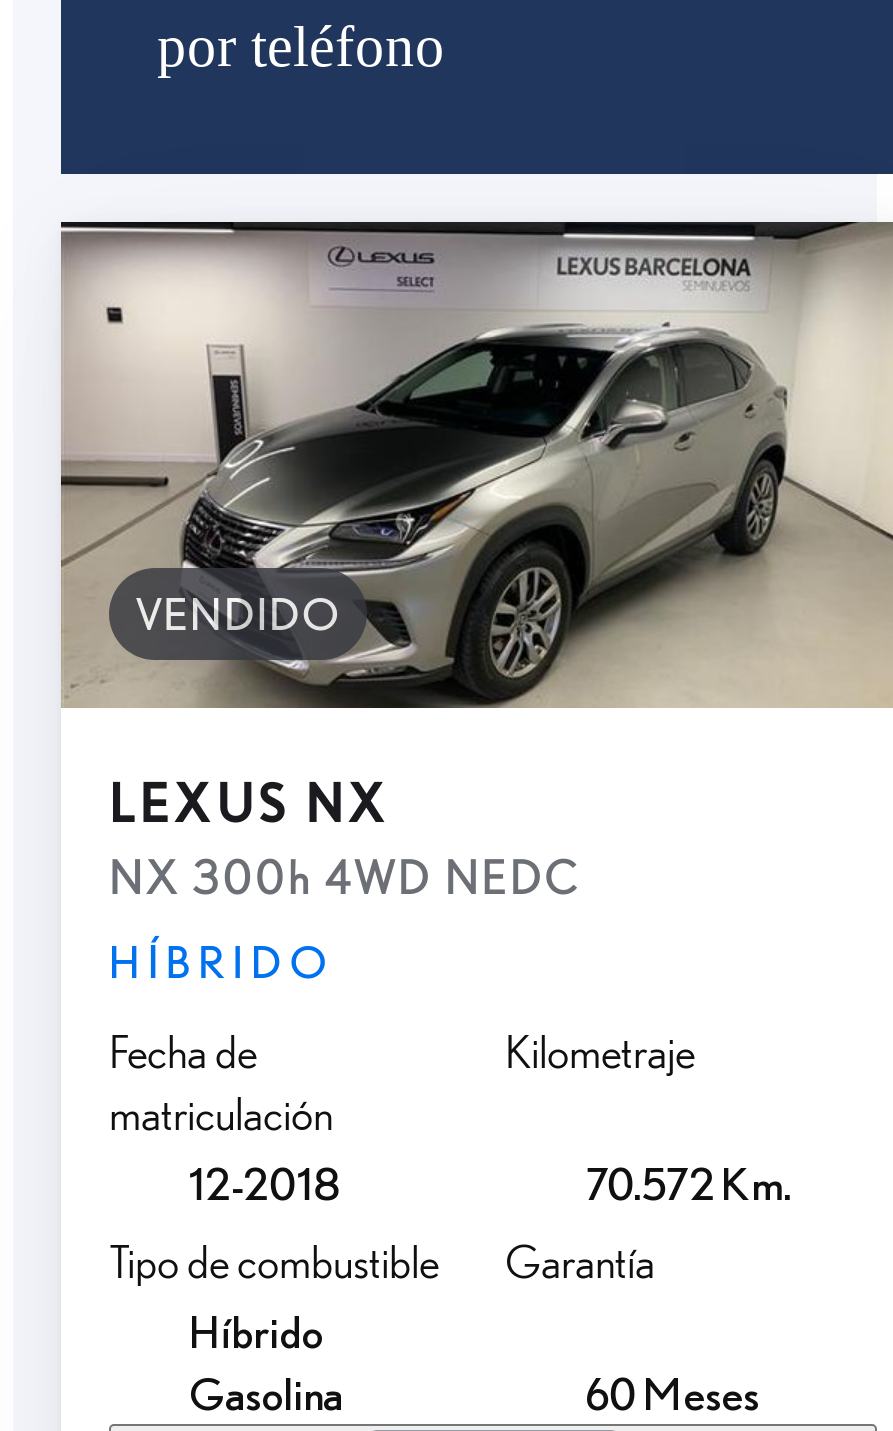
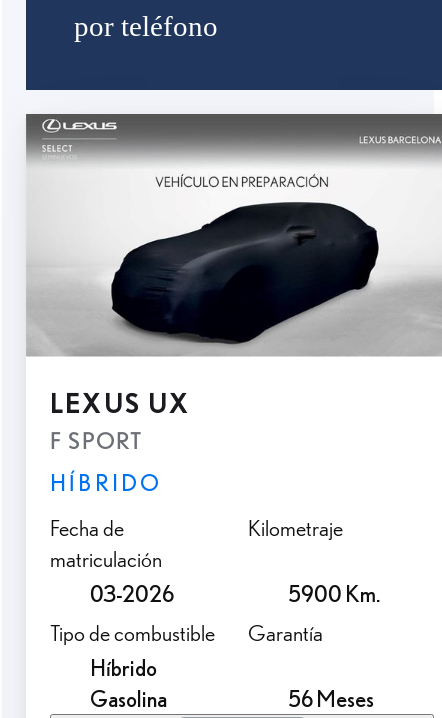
[59,221,887,904] [image] | VENDIDO | LEXUS NX | NX 300h 4WD NEDC -> [26,115,439,454] [image] | LEXUS UX | F SPORT
[189,1156,341,1210] 12-2018 -> [90,580,174,607] 03-2026
[585,1156,791,1210] 70.572 Km. -> [288,580,380,607] 5900 Km.
[585,1366,759,1420] 60 Meses -> [288,685,374,712] 56 Meses

